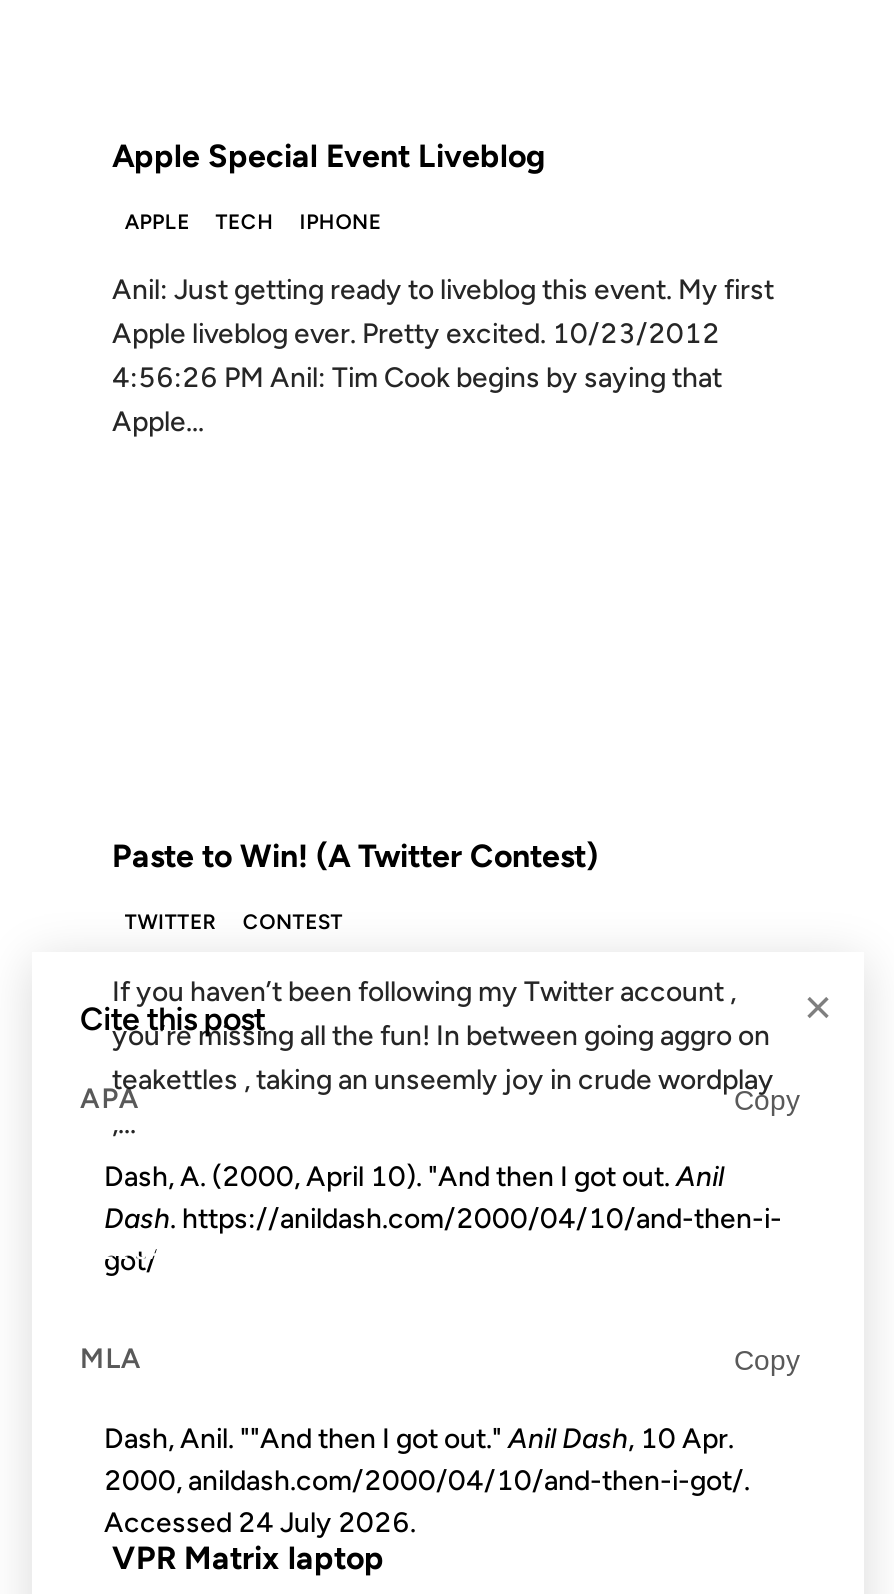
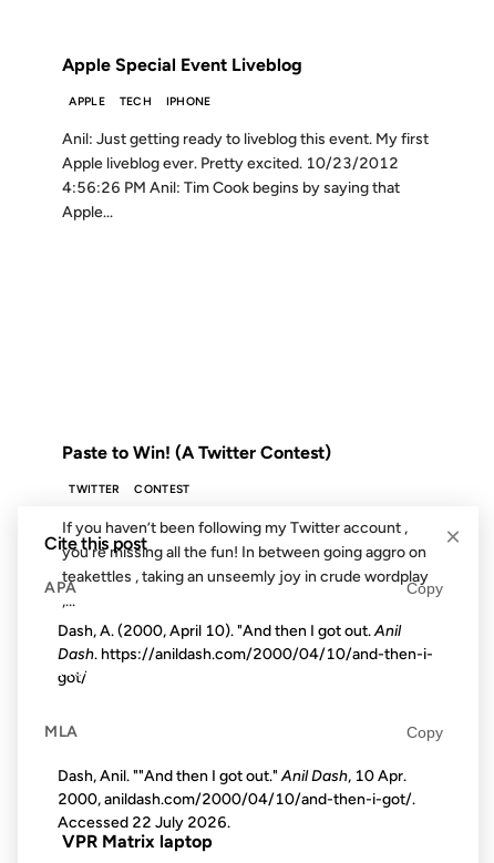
[104,1506,416,1540] Accessed 24 July 2026. -> [58,812,230,831] Accessed 22 July 2026.

